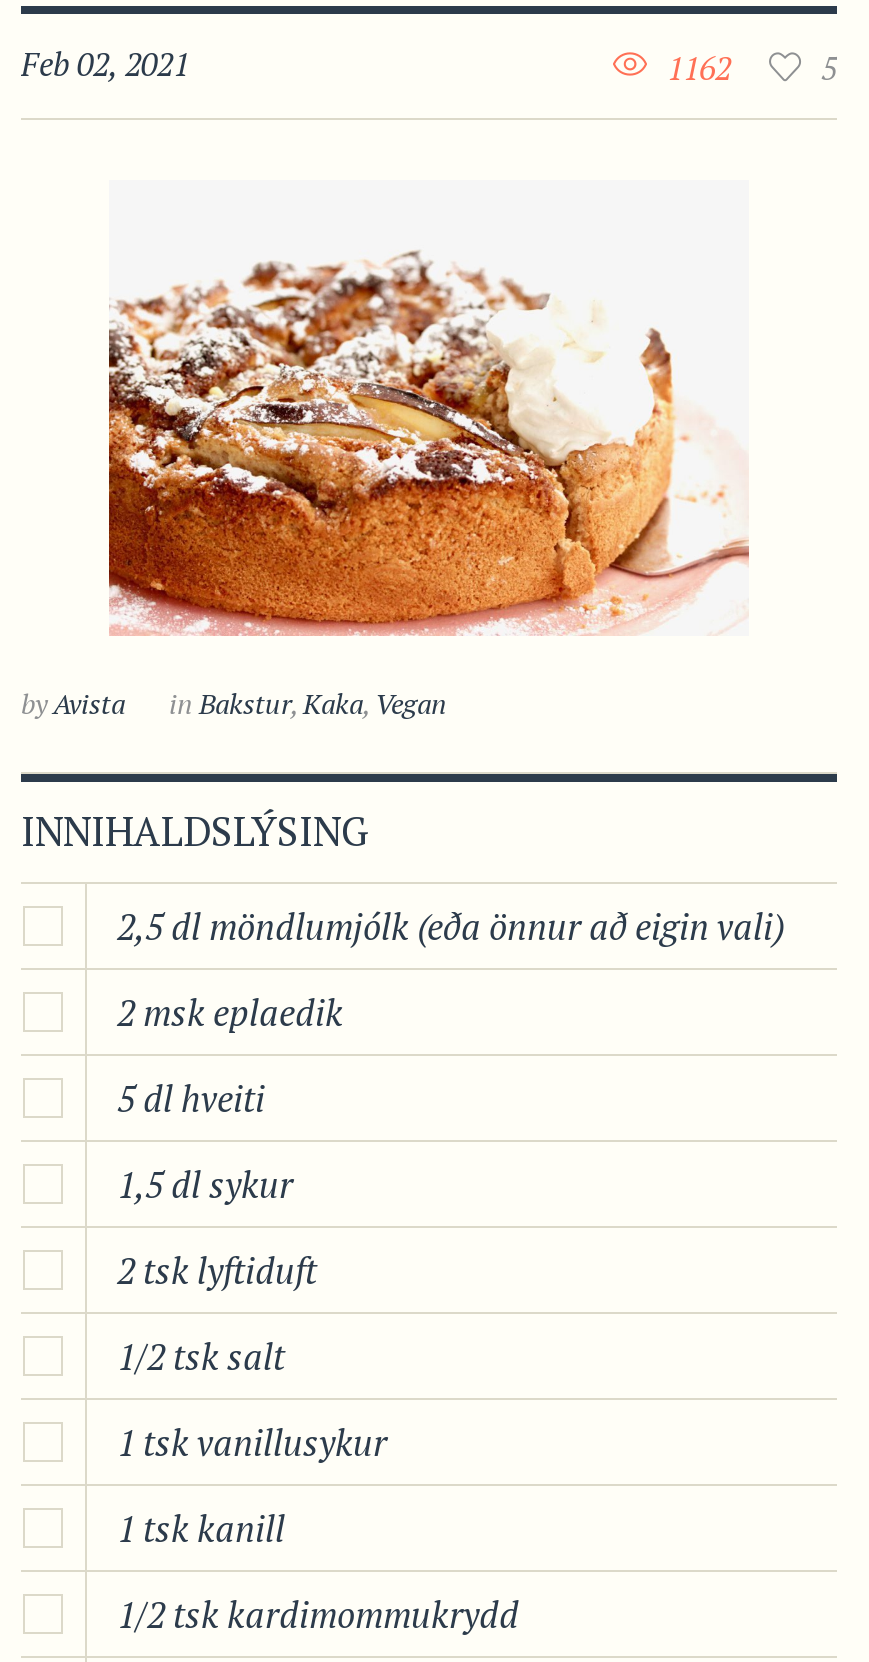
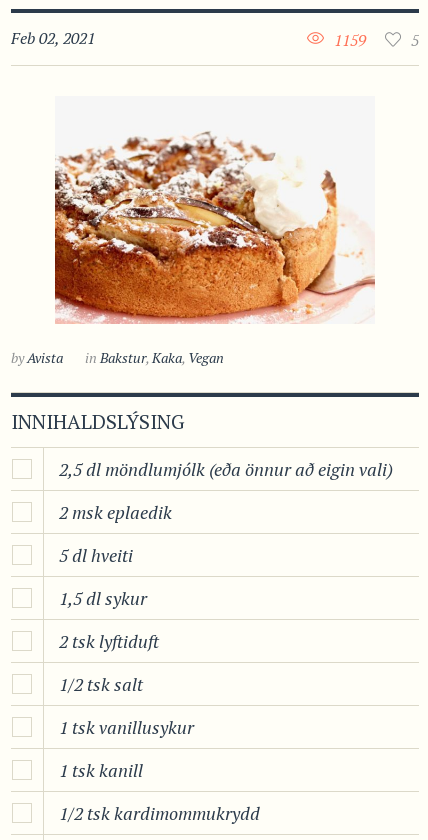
[667,46,731,90] 1162 -> [334,29,366,51] 1159

